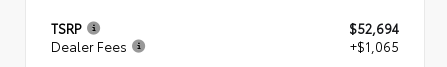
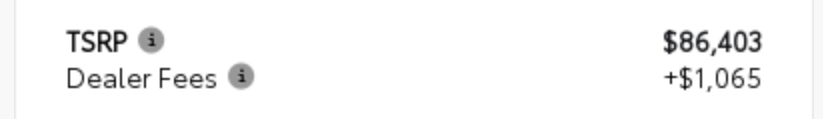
[349,19,399,37] $52,694 -> [662,22,762,58] $86,403

